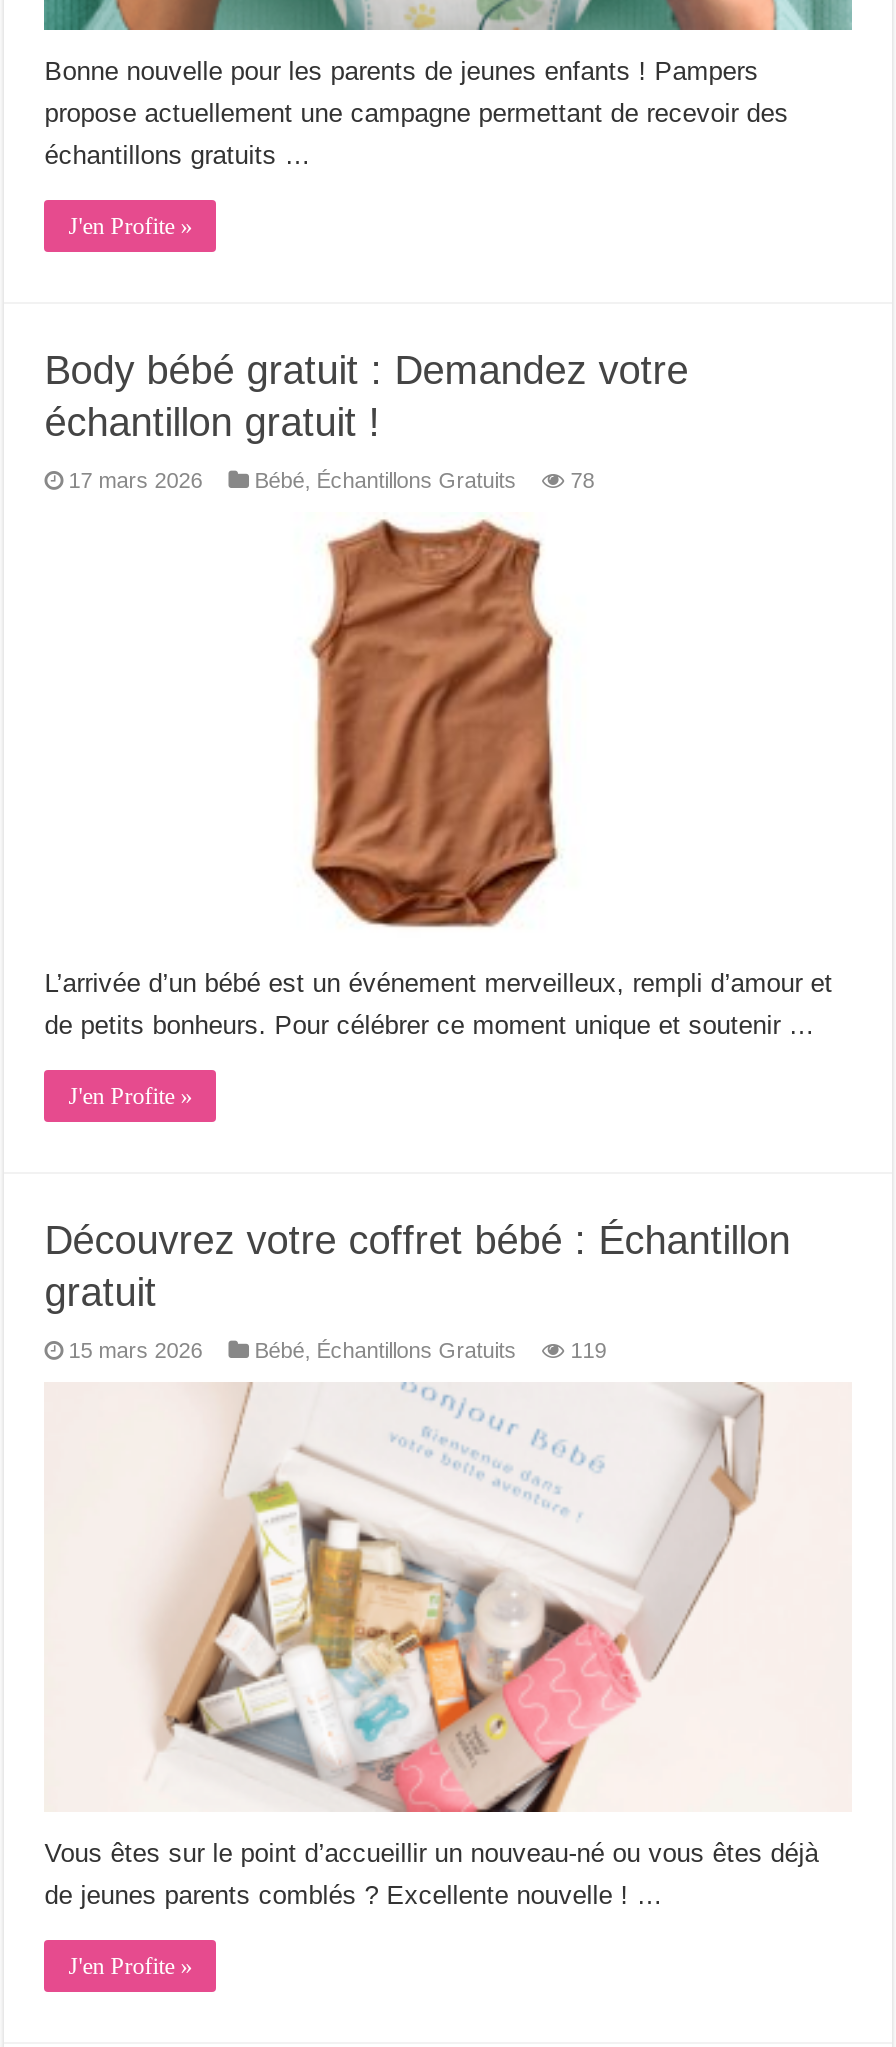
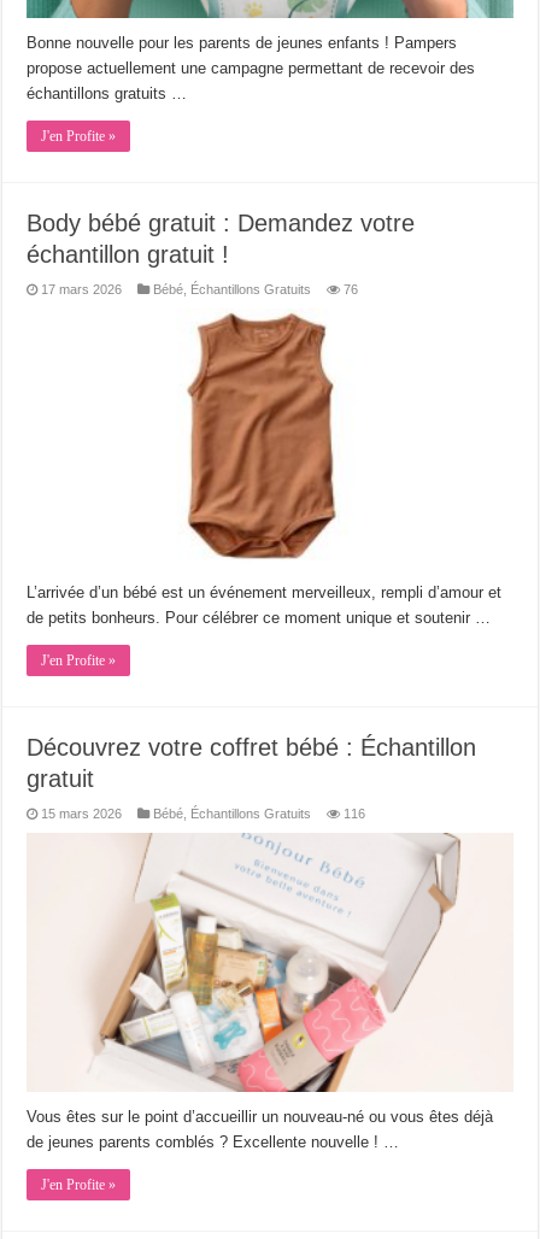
[570,469,594,493] 78 -> [344,282,358,297] 76
[570,1338,606,1362] 119 -> [344,806,365,821] 116

